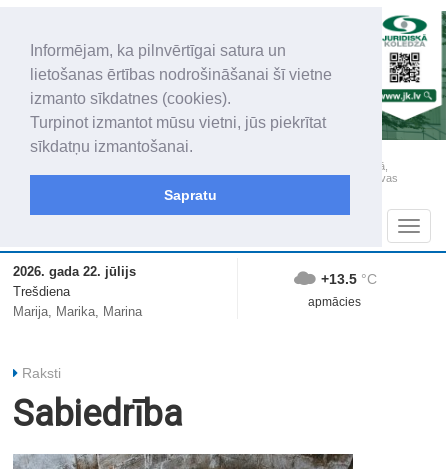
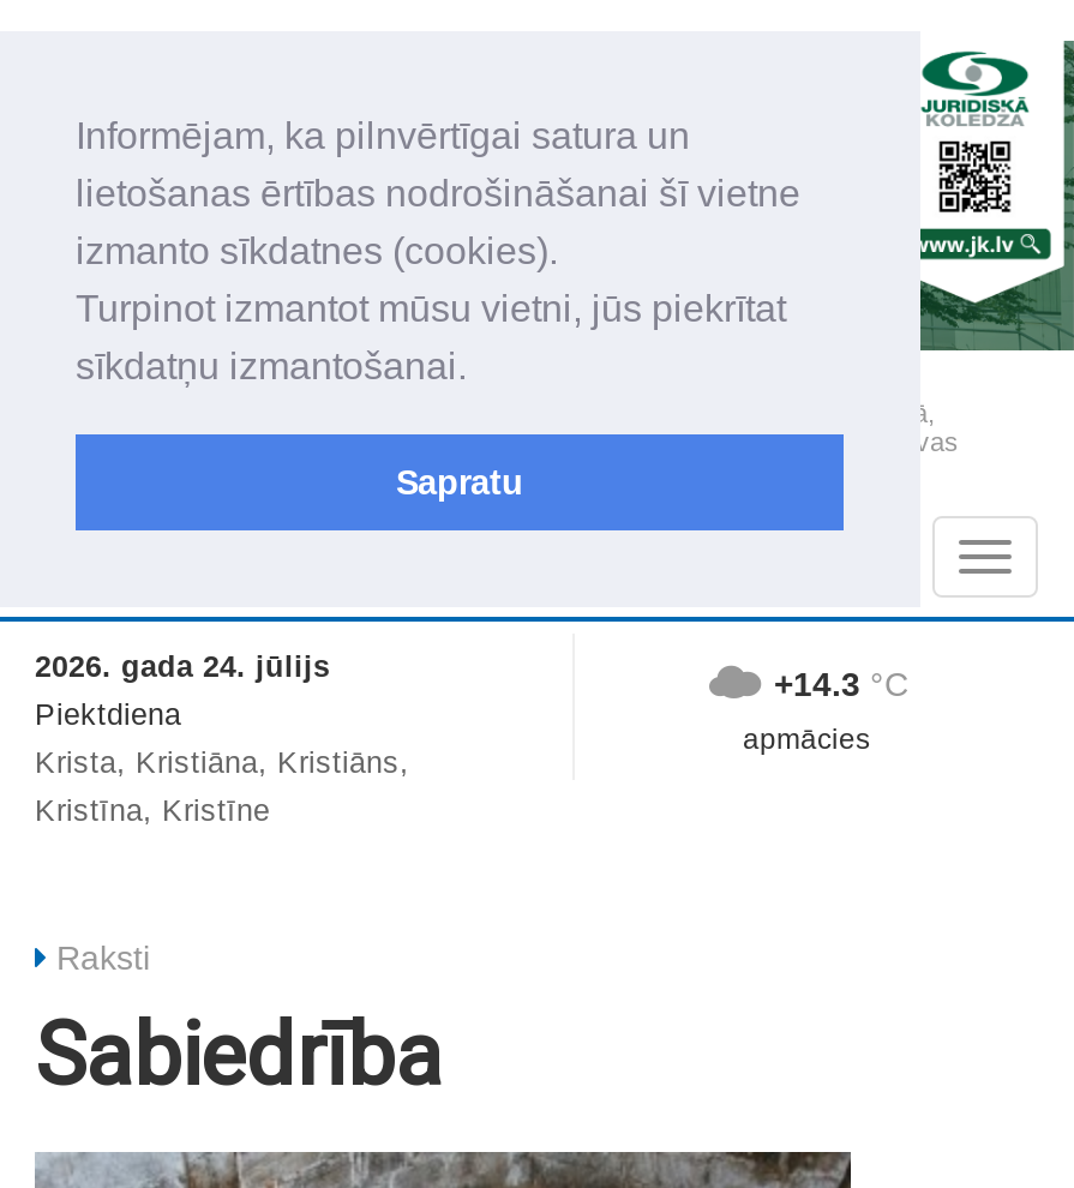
[13,265,142,319] 2026. gada 22. jūlijs | Trešdiena | Marija, Marika, Marina -> [35,651,409,829] 2026. gada 24. jūlijs | Piektdiena | Krista, Kristiāna, Kristiāns, | Kristīna, Kristīne
[321,271,377,287] +13.5 °C -> [774,666,908,704] +14.3 °C

